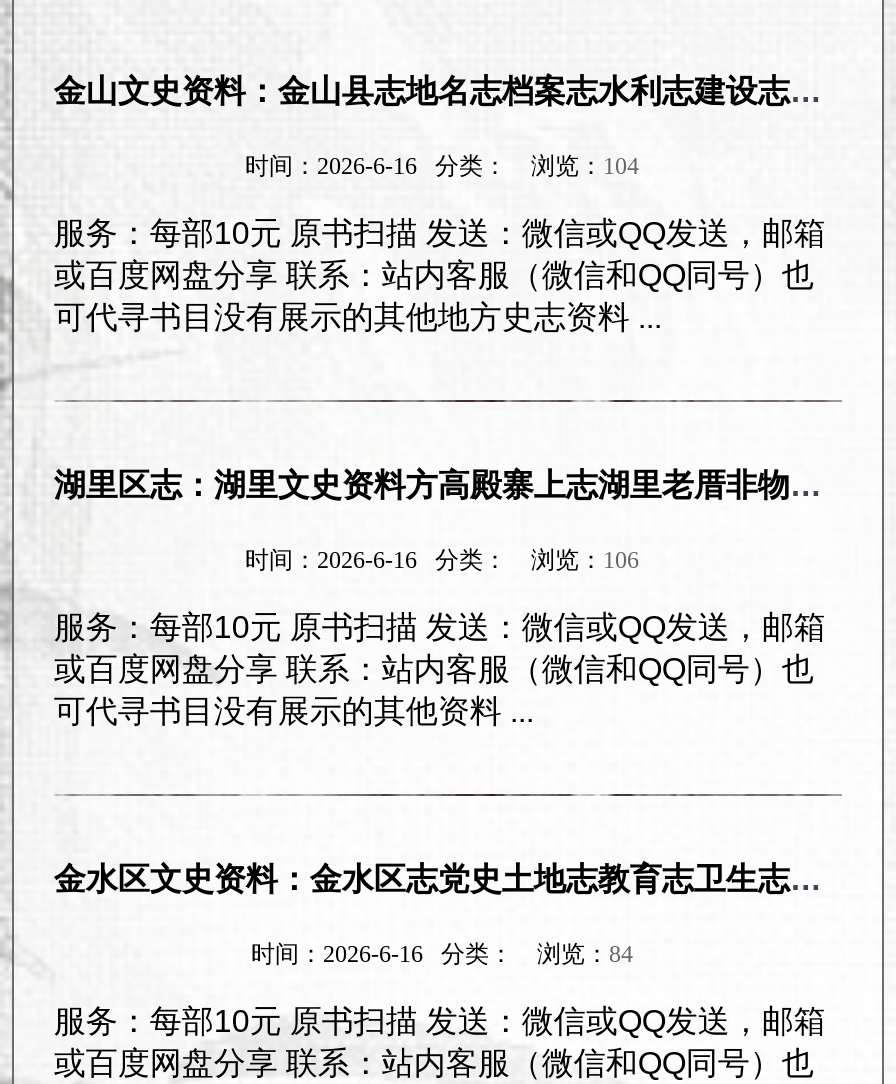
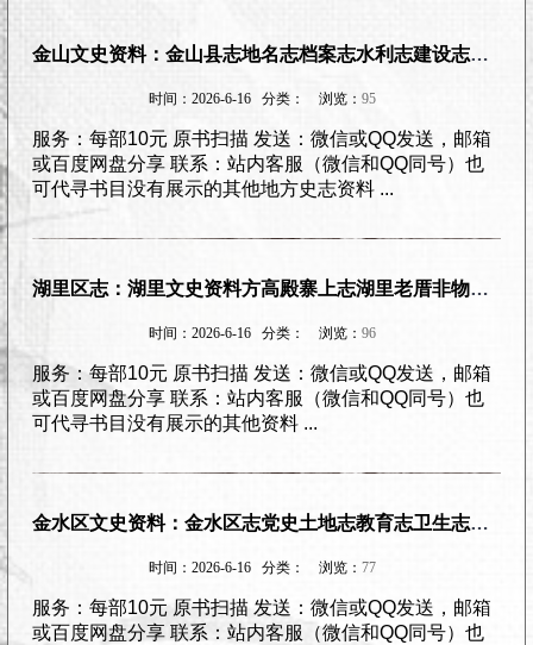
[245,151,639,179] 时间：2026-6-16 分类：浏览：104 -> [149,90,377,107] 时间：2026-6-16 分类：浏览：95
[245,545,639,573] 时间：2026-6-16 分类：浏览：106 -> [149,325,377,341] 时间：2026-6-16 分类：浏览：96
[251,939,633,967] 时间：2026-6-16 分类：浏览：84 -> [149,559,377,576] 时间：2026-6-16 分类：浏览：77

